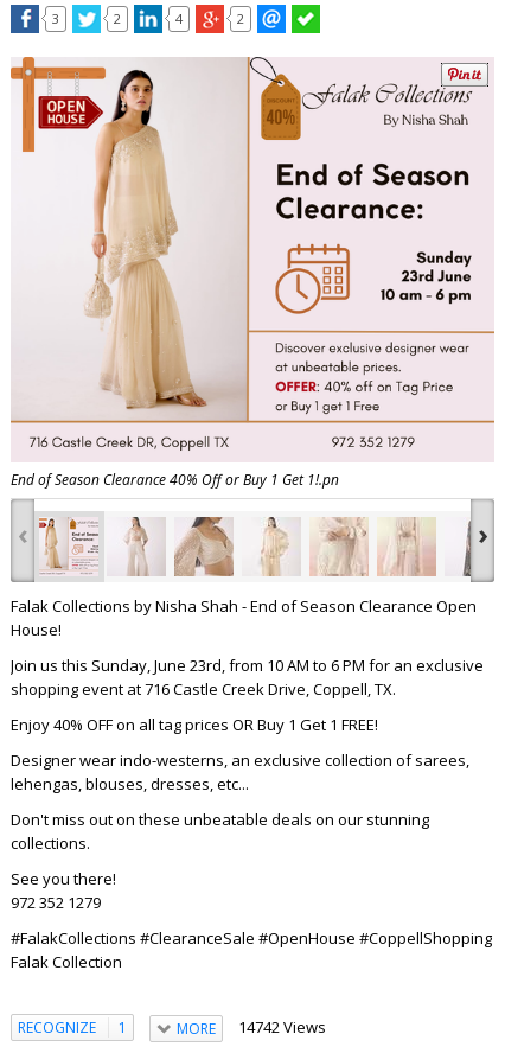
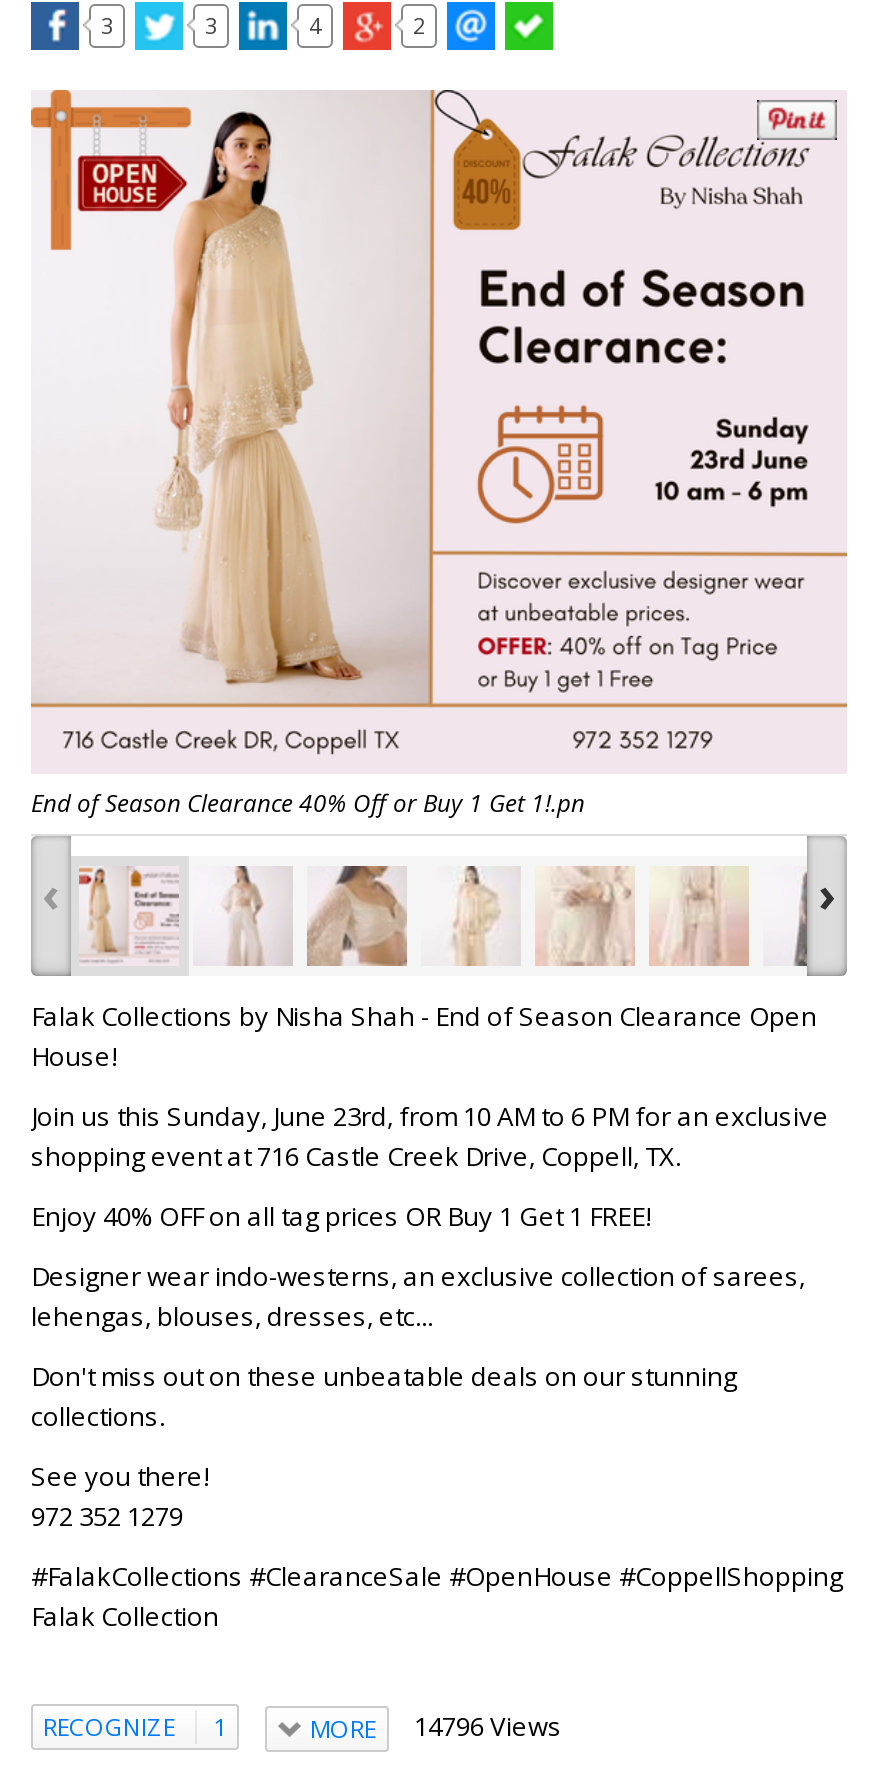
[114,9,121,27] 2 -> [205,9,217,39] 3
[176,1016,325,1039] MORE 14742 Views -> [310,1708,562,1746] MORE 14796 Views

